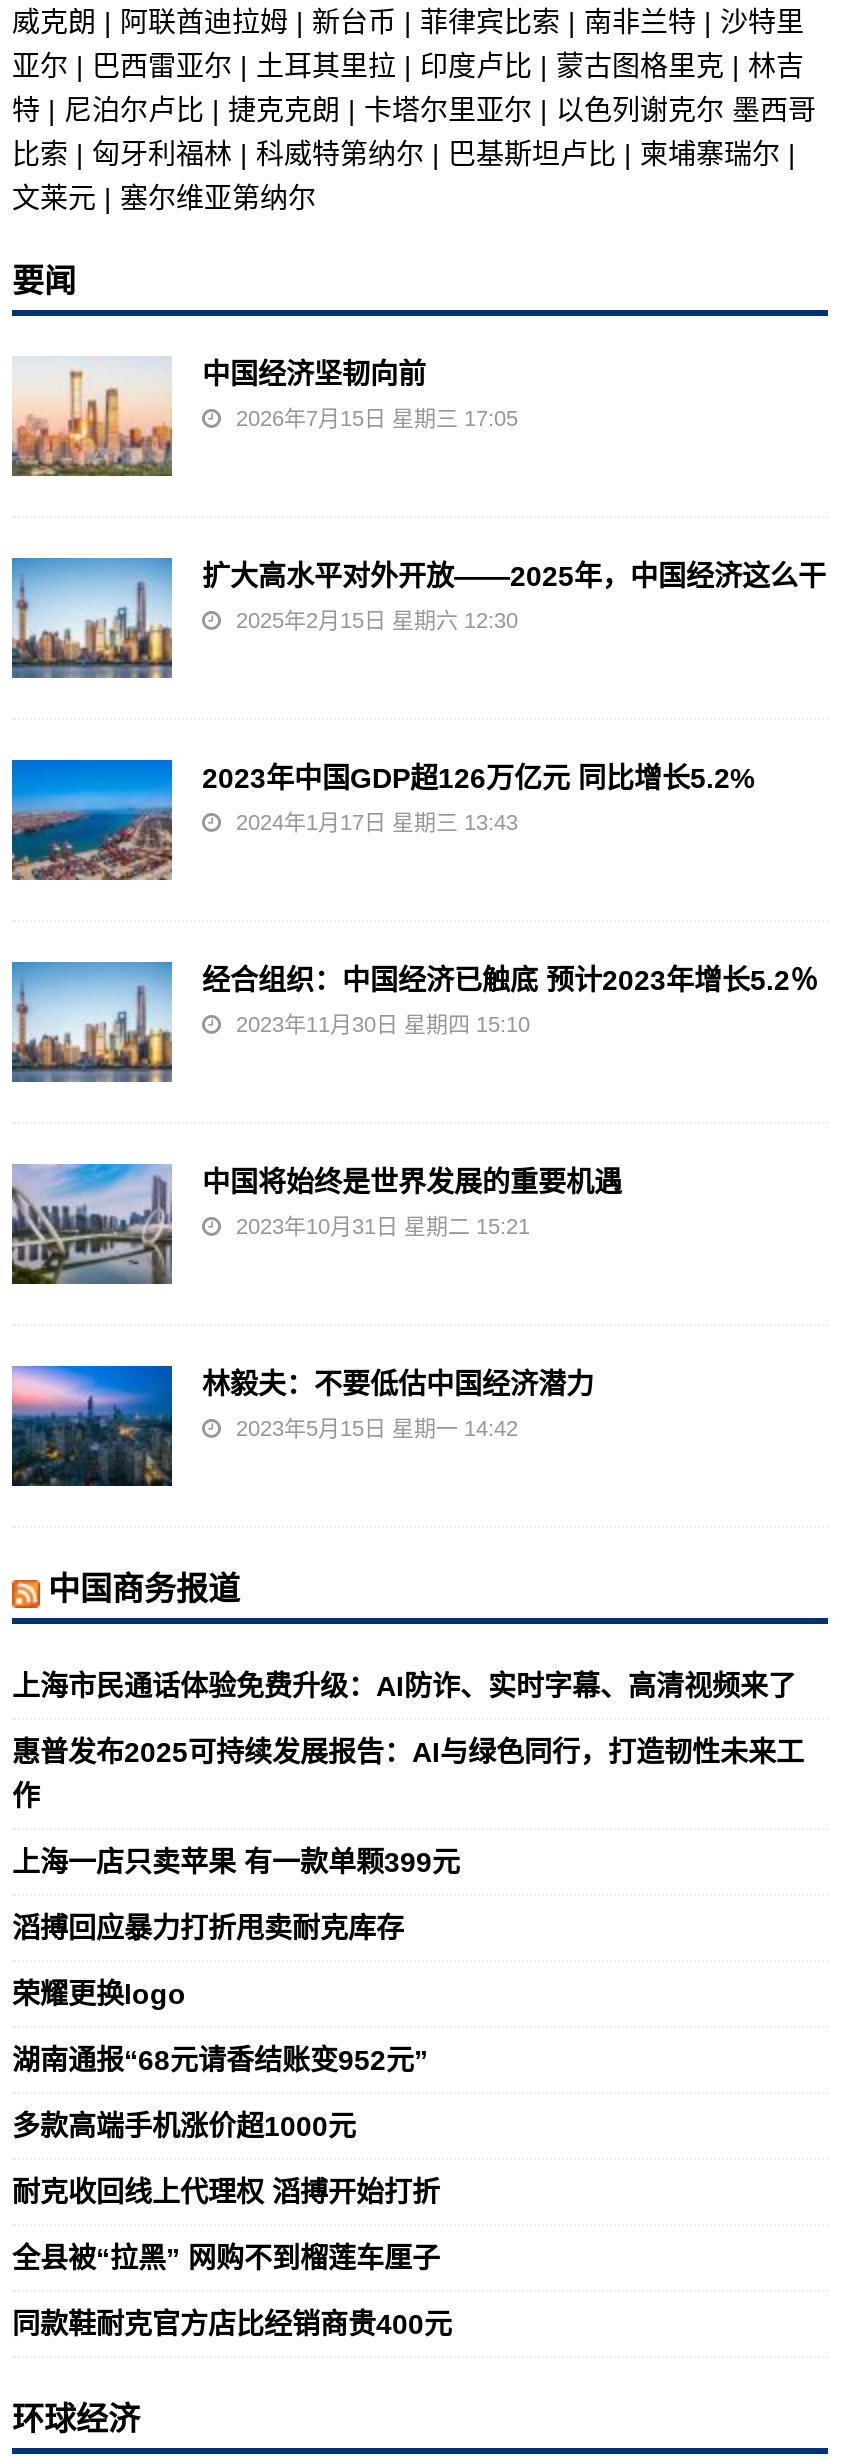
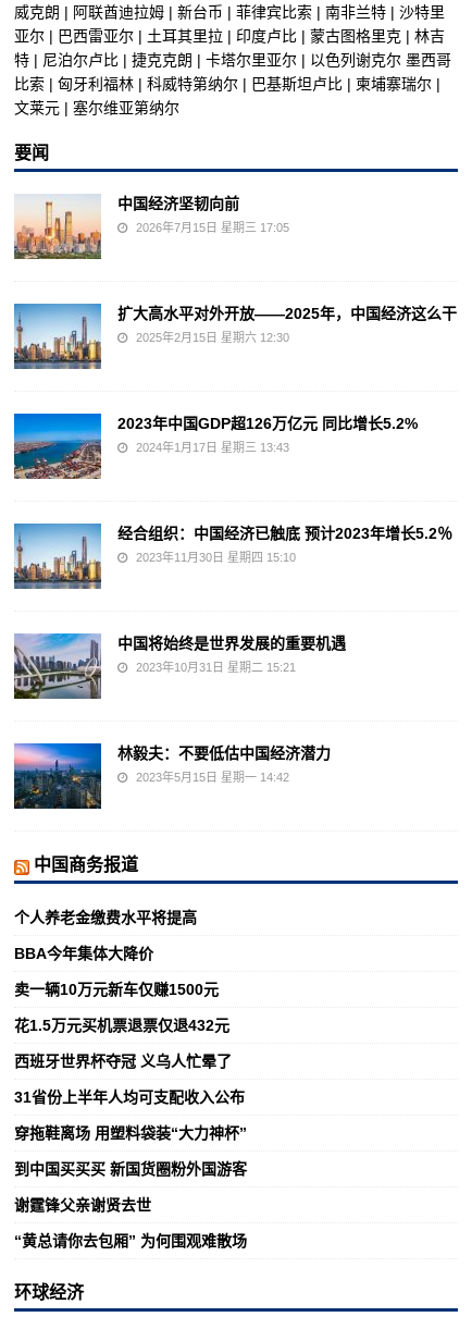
[12,1671,796,1703] 上海市民通话体验免费升级：AI防诈、实时字幕、高清视频来了 -> [14,909,197,927] 个人养老金缴费水平将提高
[12,1737,804,1813] 惠普发布2025可持续发展报告：AI与绿色同行，打造韧性未来工 | 作 -> [14,945,153,962] BBA今年集体大降价
[12,1847,460,1879] 上海一店只卖苹果 有一款单颗399元 -> [14,981,219,998] 卖一辆10万元新车仅赚1500元
[12,1913,404,1945] 滔搏回应暴力打折甩卖耐克库存 -> [14,1017,229,1034] 花1.5万元买机票退票仅退432元
[12,1979,186,2011] 荣耀更换logo -> [14,1053,232,1070] 西班牙世界杯夺冠 义乌人忙晕了
[12,2045,428,2077] 湖南通报“68元请香结账变952元” -> [14,1089,245,1106] 31省份上半年人均可支配收入公布
[12,2111,356,2143] 多款高端手机涨价超1000元 -> [14,1125,247,1142] 穿拖鞋离场 用塑料袋装“大力神杯”
[12,2177,440,2209] 耐克收回线上代理权 滔搏开始打折 -> [14,1161,247,1178] 到中国买买买 新国货圈粉外国游客
[12,2243,440,2275] 全县被“拉黑” 网购不到榴莲车厘子 -> [14,1197,151,1214] 谢霆锋父亲谢贤去世
[12,2309,452,2341] 同款鞋耐克官方店比经销商贵400元 -> [14,1232,247,1250] “黄总请你去包厢” 为何围观难散场

